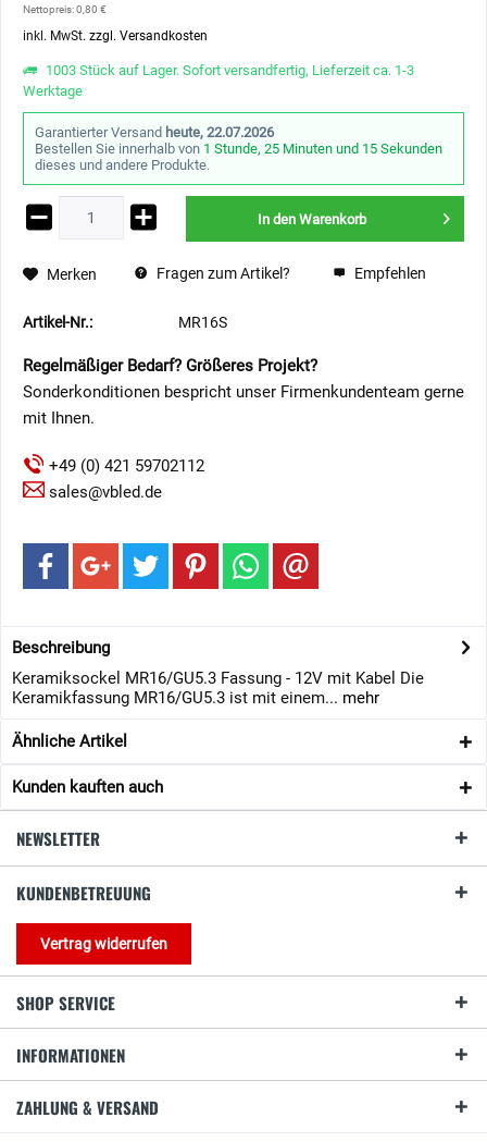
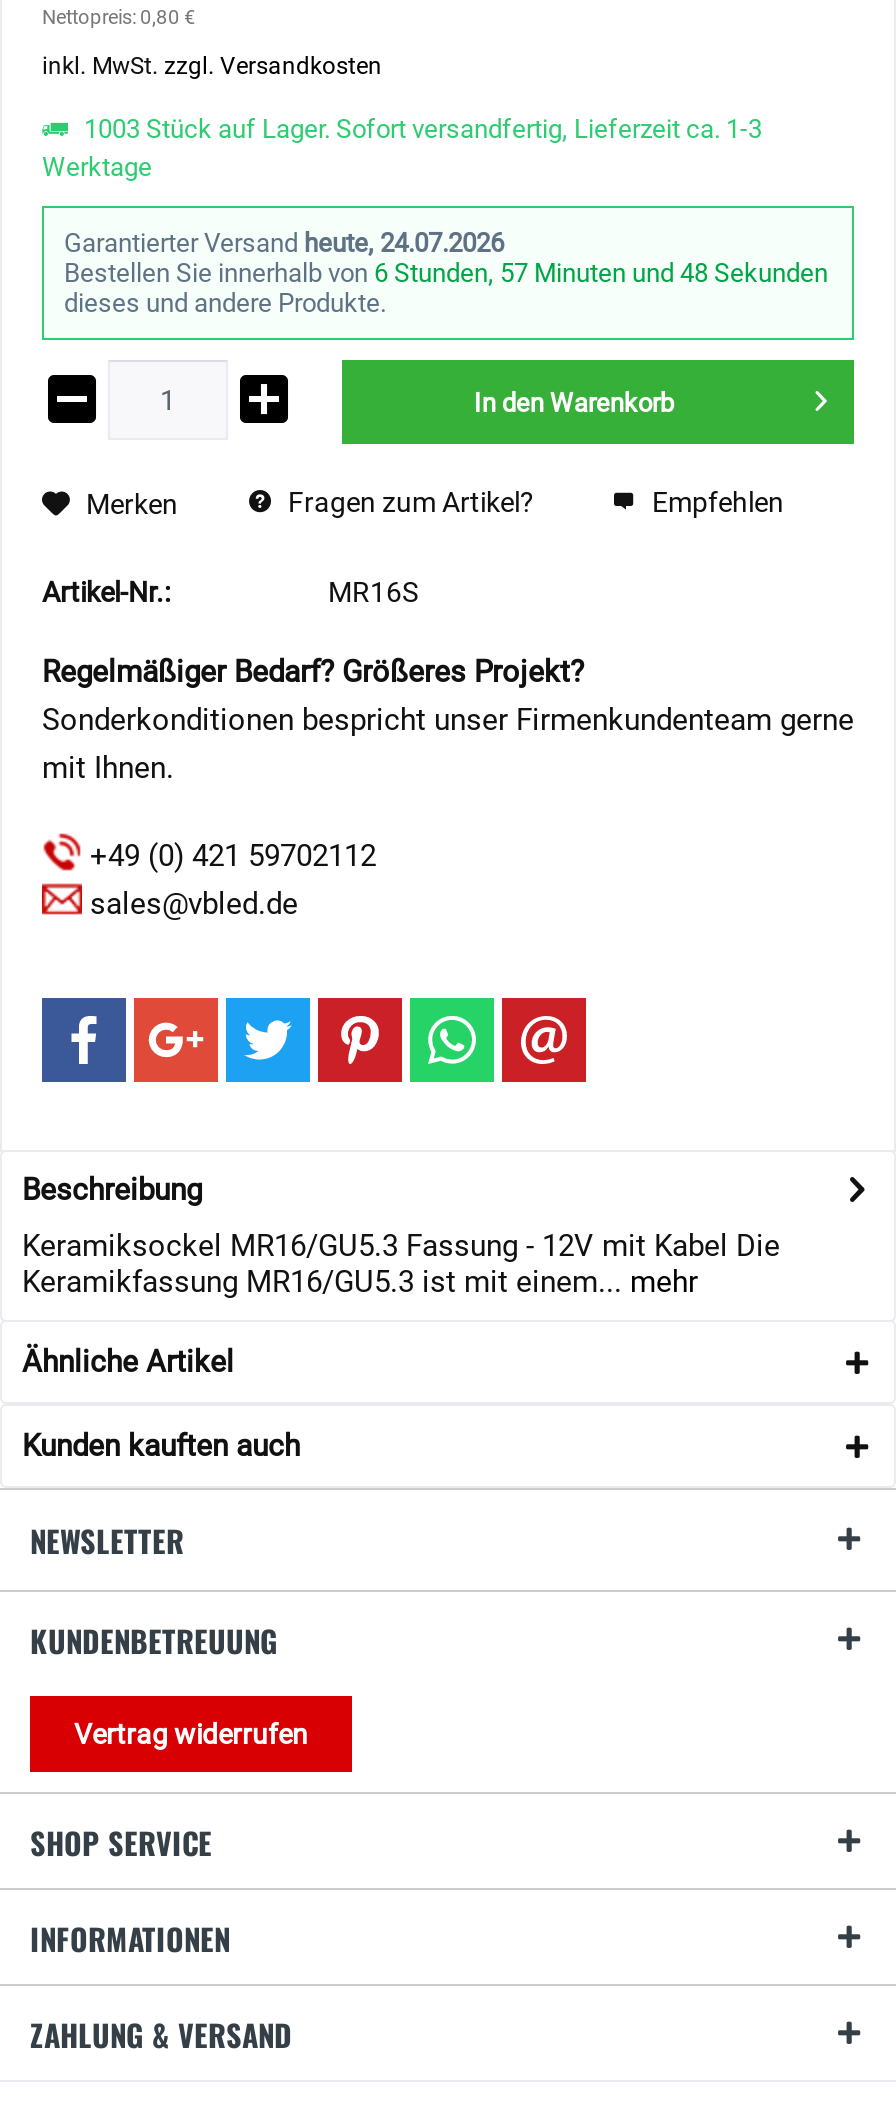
[35,124,274,140] Garantierter Versand heute, 22.07.2026 -> [64,228,504,258] Garantierter Versand heute, 24.07.2026
[35,140,442,157] Bestellen Sie innerhalb von 1 Stunde, 25 Minuten und 15 Sekunden -> [64,258,828,288] Bestellen Sie innerhalb von 6 Stunden, 57 Minuten und 48 Sekunden

